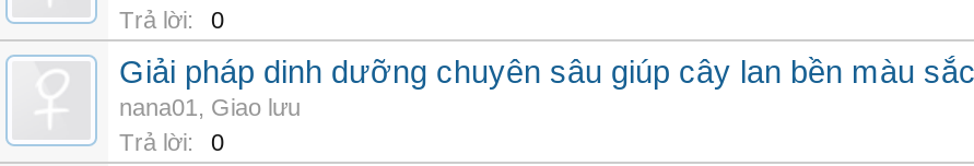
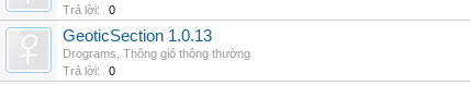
[119,55,974,120] Giải pháp dinh dưỡng chuyên sâu giúp cây lan bền màu sắc | nana01, Giao lưu -> [63,27,250,60] GeoticSection 1.0.13 | Drograms, Thông gió thông thường

